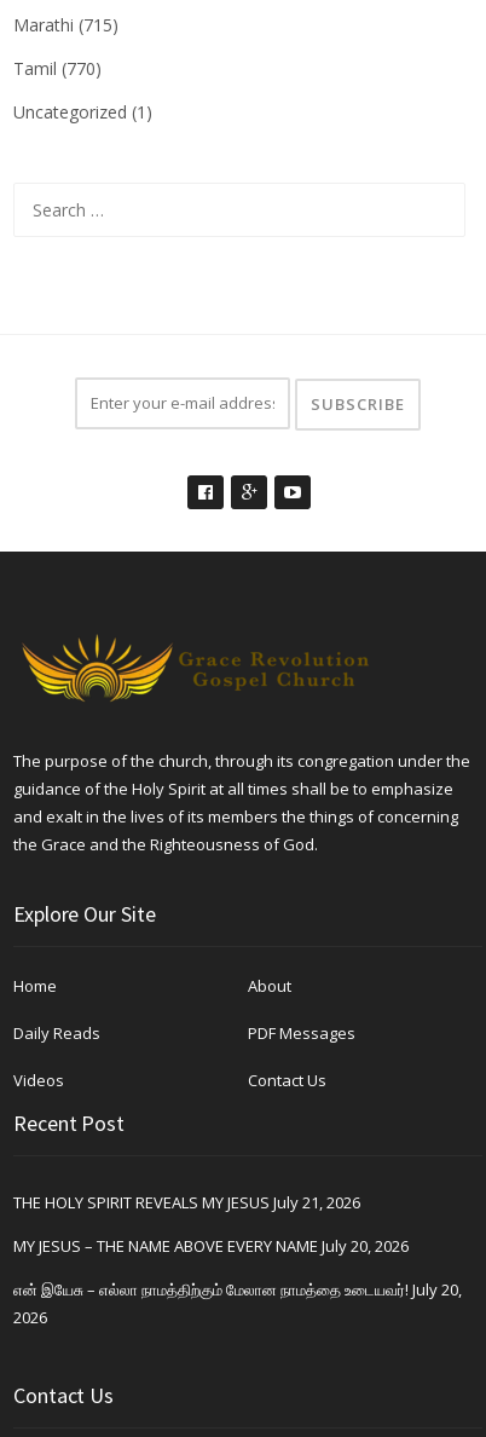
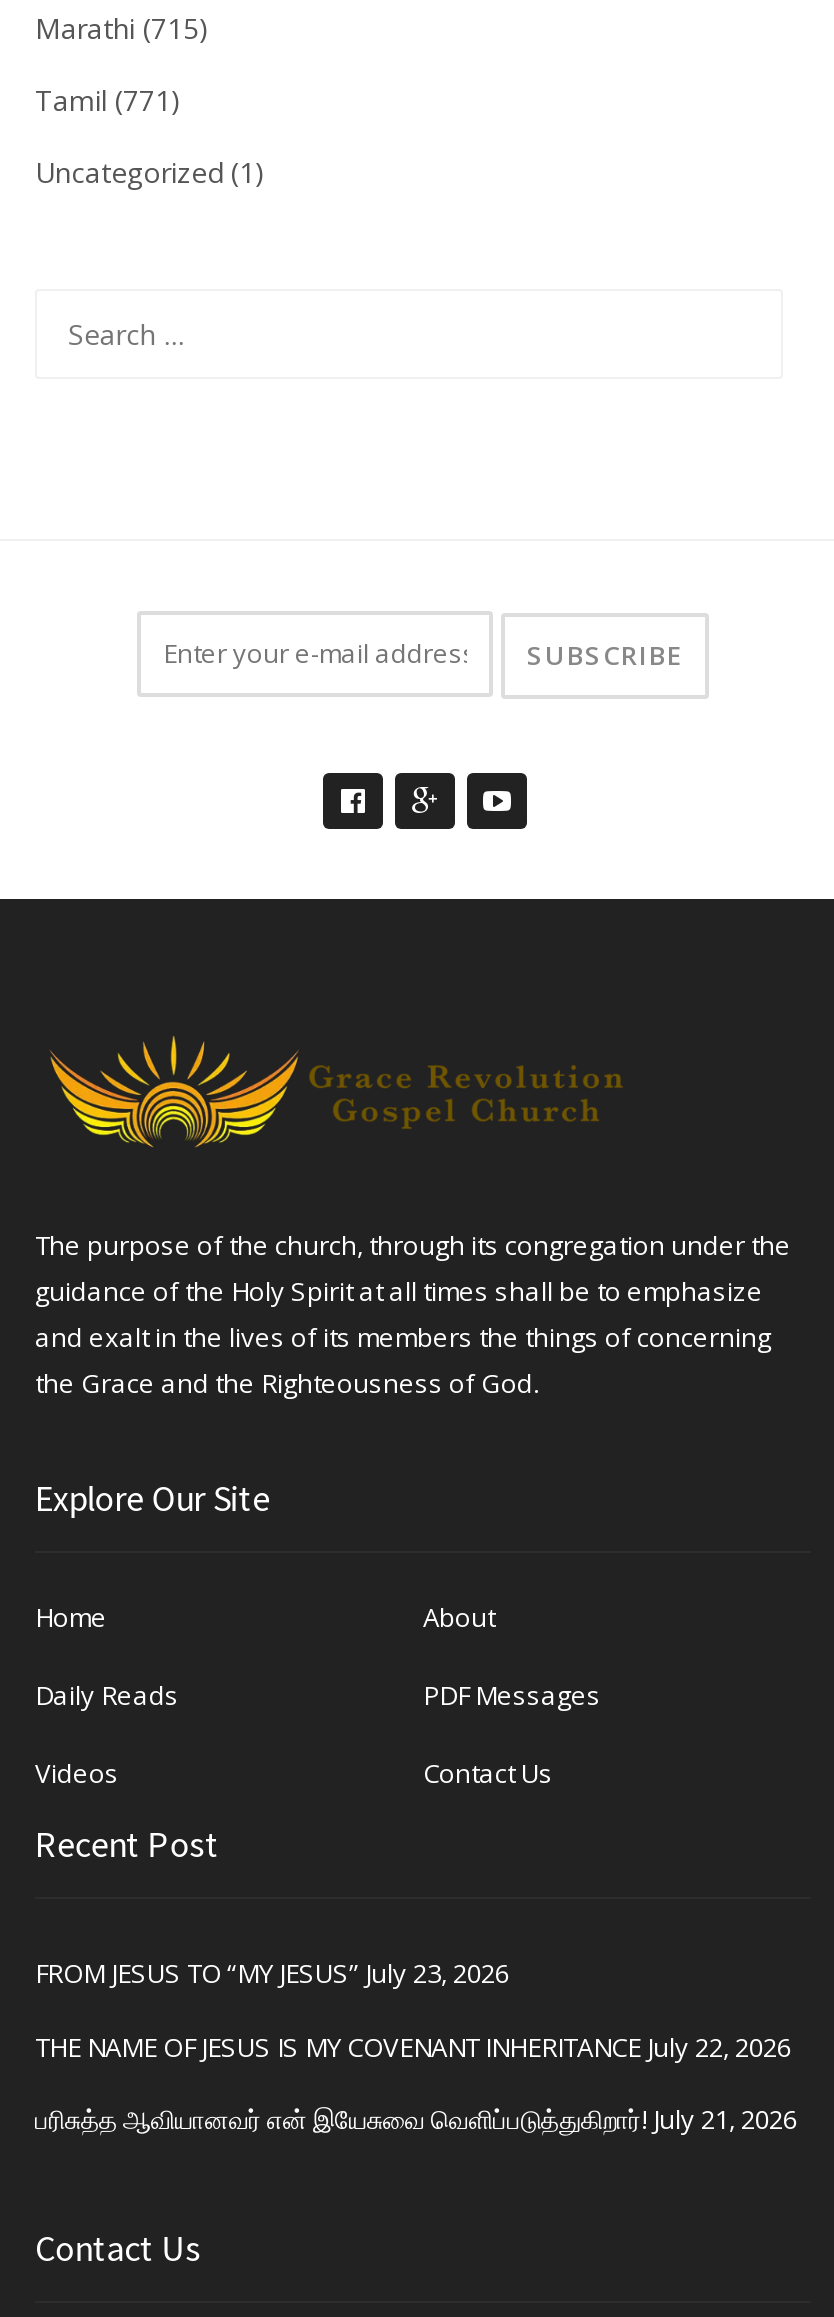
[13,57,102,80] Tamil (770) -> [35,81,181,119] Tamil (771)
[13,1191,360,1213] THE HOLY SPIRIT REVEALS MY JESUS July 21, 2026 -> [35,1956,509,1992] FROM JESUS TO “MY JESUS” July 23, 2026
[13,1235,409,1257] MY JESUS – THE NAME ABOVE EVERY NAME July 20, 2026 -> [35,2028,791,2064] THE NAME OF JESUS IS MY COVENANT INHERITANCE July 22, 2026
[13,1279,462,1328] என் இயேசு – எல்லா நாமத்திற்கும் மேலான நாமத்தை உடையவர்! July 20, | 2026 -> [35,2101,797,2137] பரிசுத்த ஆவியானவர் என் இயேசுவை வெளிப்படுத்துகிறார்! July 21, 2026

